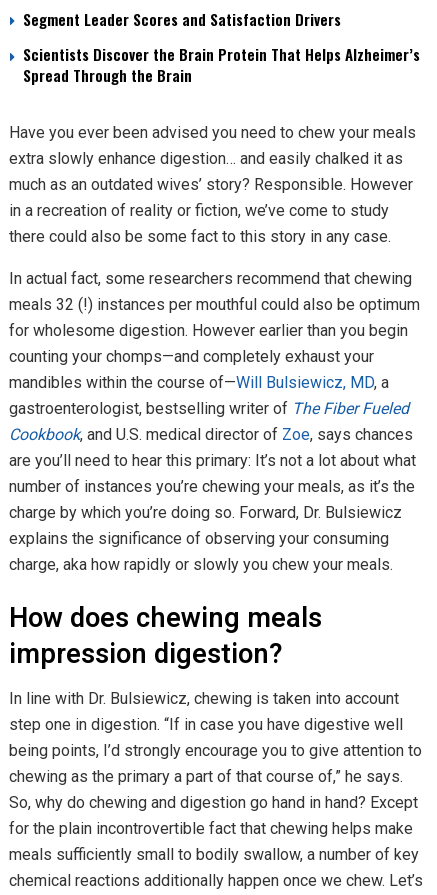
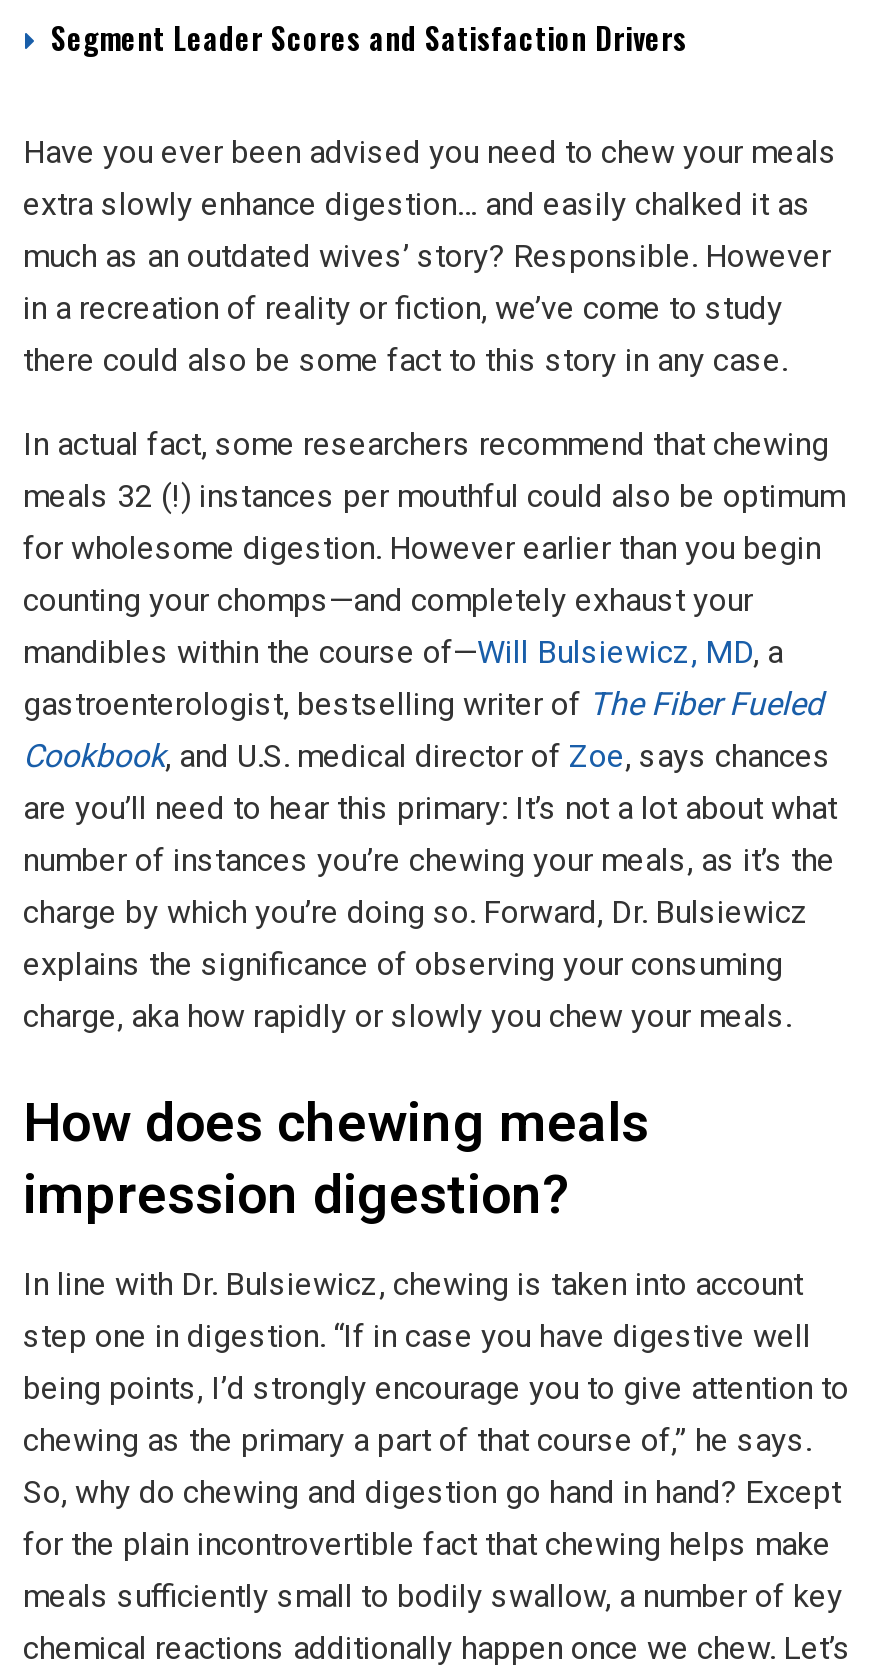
[23,43,420,86] Scientists Discover the Brain Protein That Helps Alzheimer’s | Spread Through the Brain -> none

